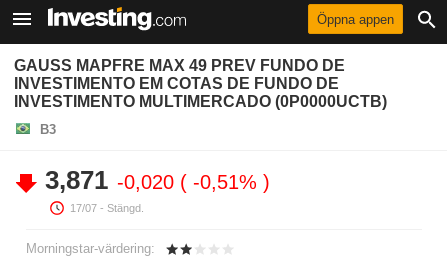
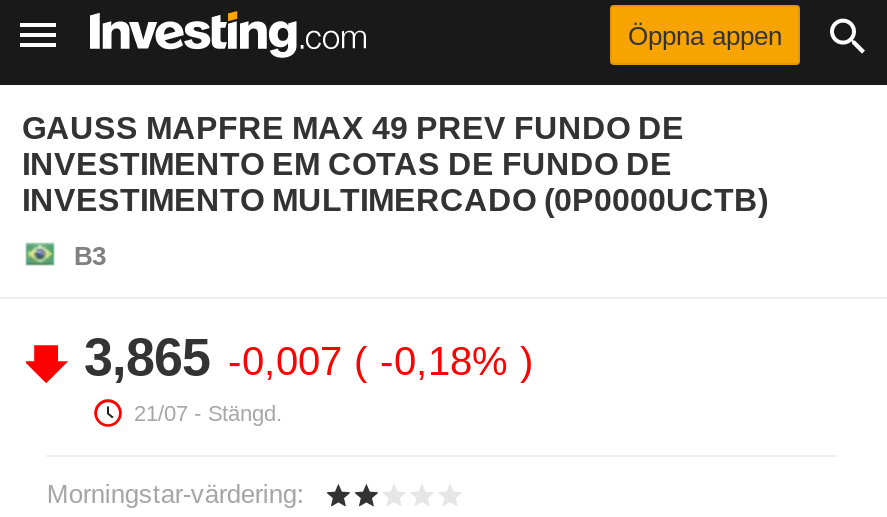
[45,165,263,195] 3,871 -0,020 -0,51% -> [84,327,520,387] 3,865 -0,007 -0,18%
[70,202,144,214] 17/07 - Stängd. -> [134,401,282,425] 21/07 - Stängd.

